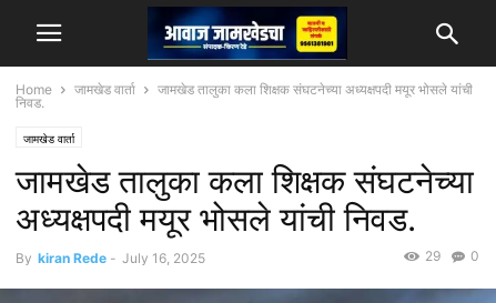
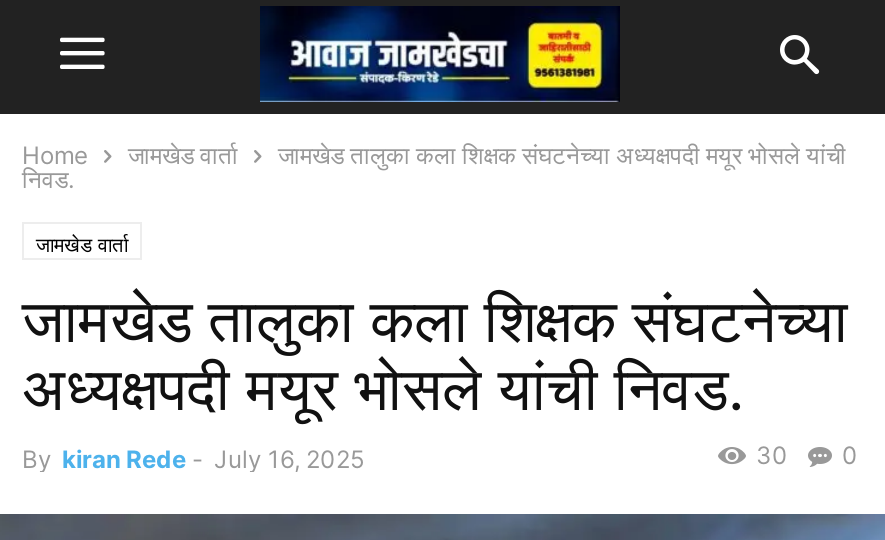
[425,248,479,264] 29 0 -> [756,440,858,470] 30 0

